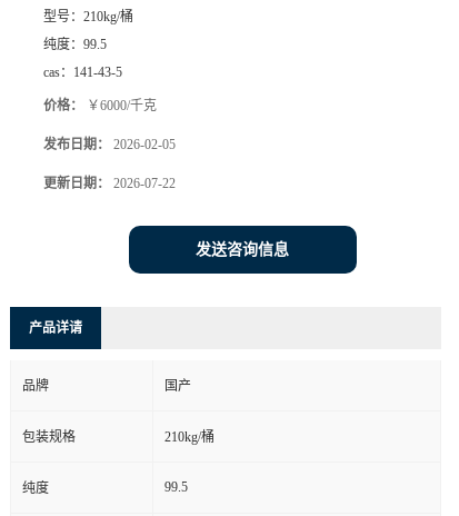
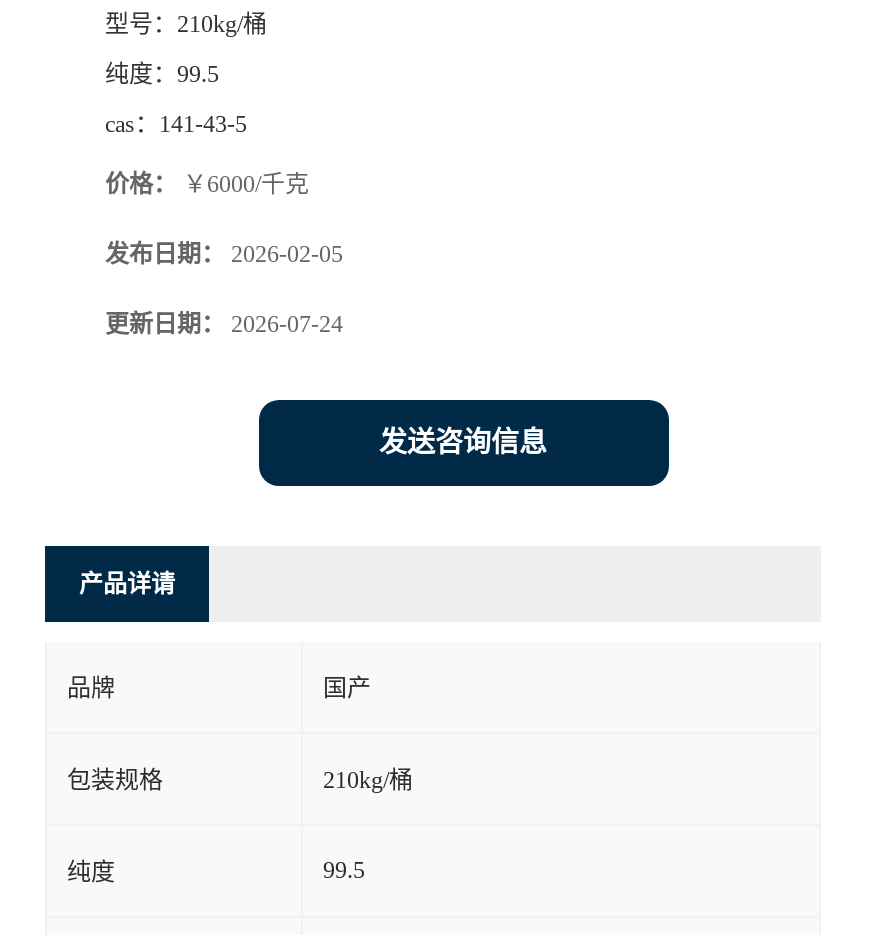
[43,176,176,192] 更新日期：2026-07-22 -> [105,311,343,339] 更新日期：2026-07-24

